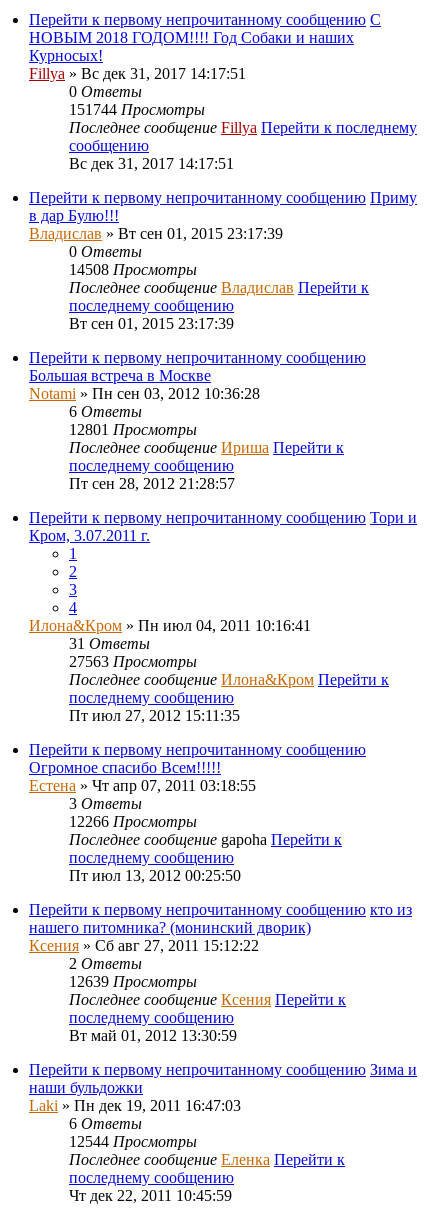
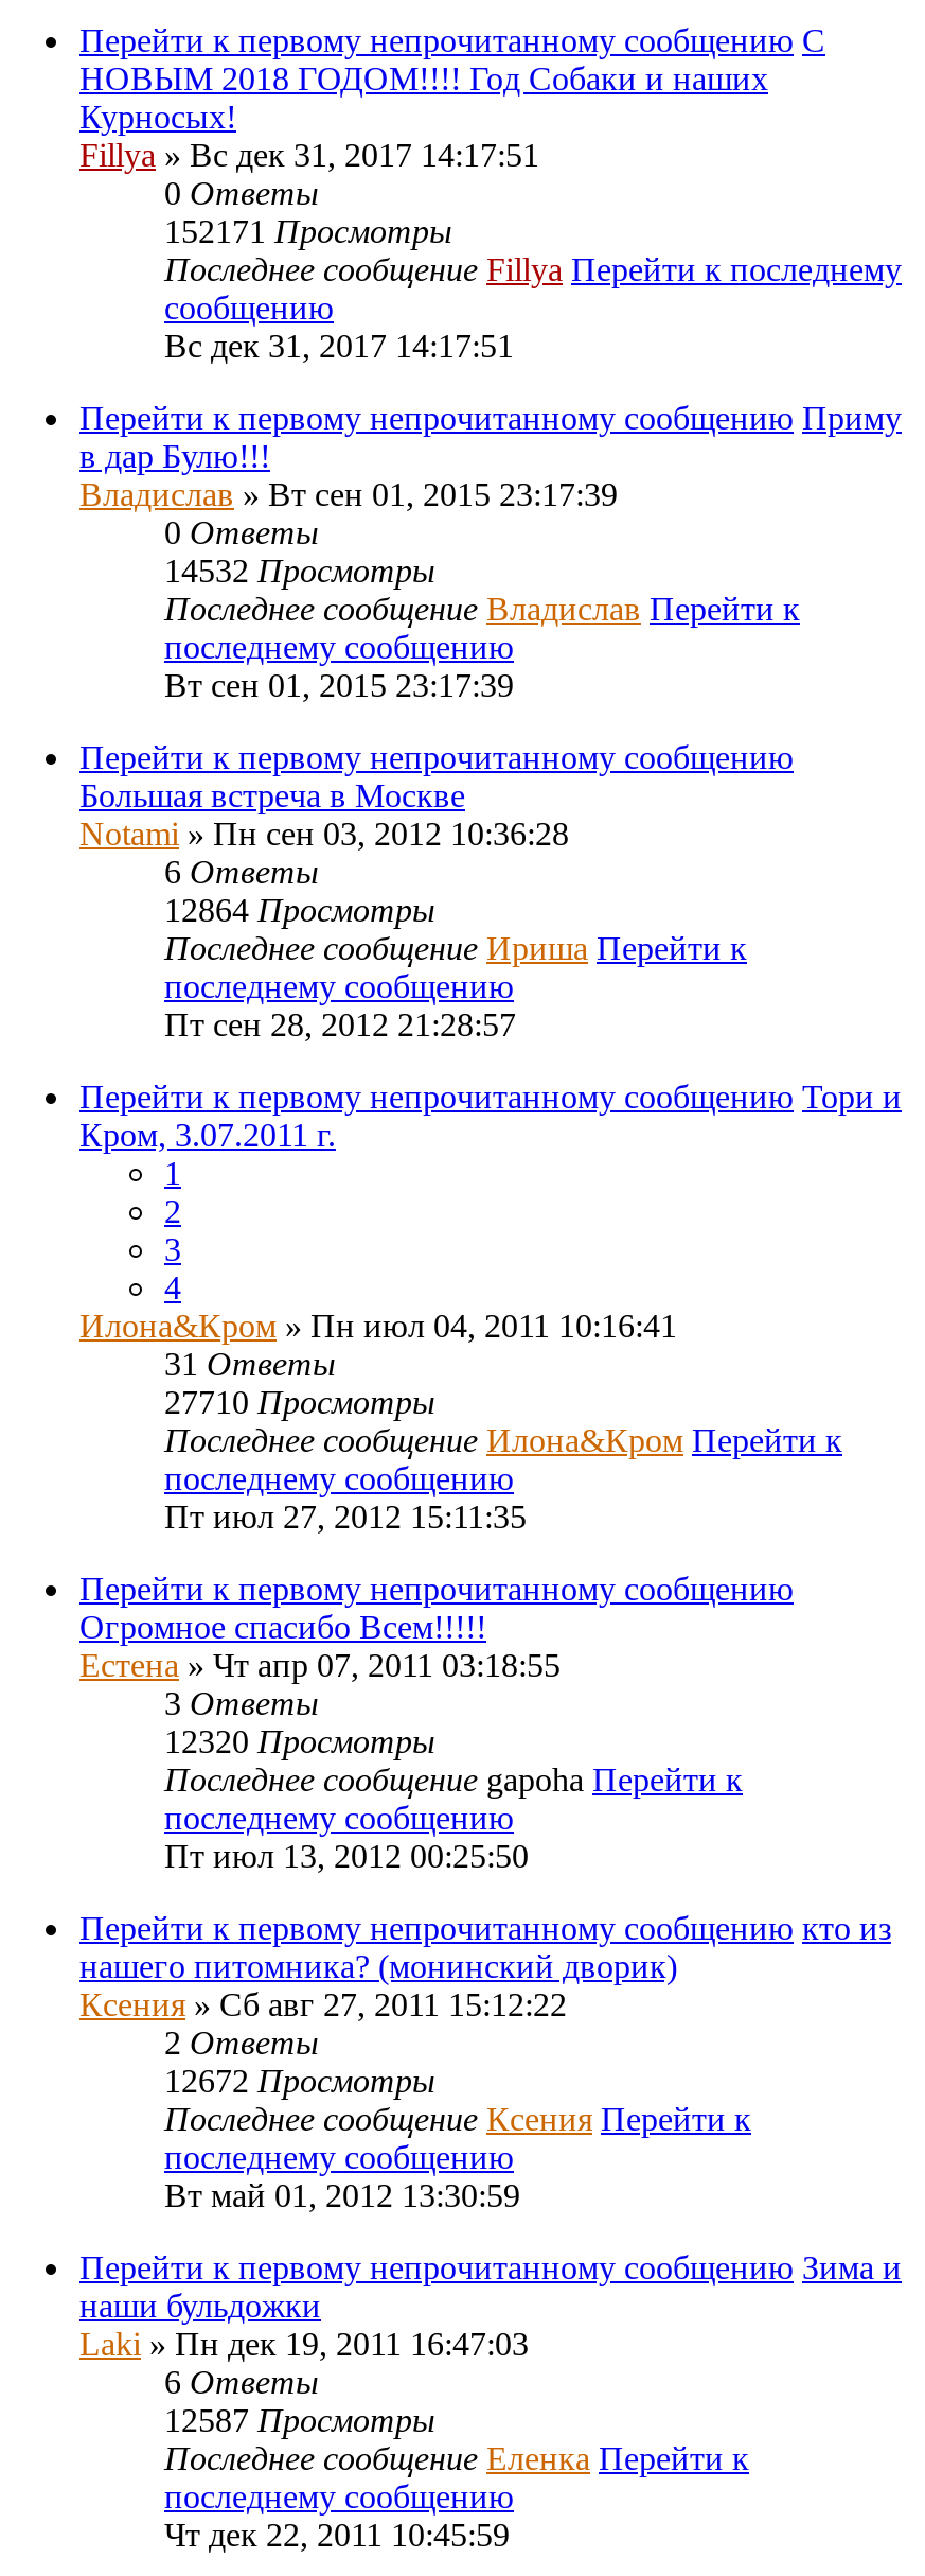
[69,101,205,118] 151744 Просмотры -> [164,213,452,249] 152171 Просмотры
[69,261,197,278] 14508 Просмотры -> [164,552,435,588] 14532 Просмотры
[69,421,197,438] 12801 Просмотры -> [164,892,435,928] 12864 Просмотры
[69,653,197,670] 27563 Просмотры -> [164,1384,435,1420] 27710 Просмотры
[69,813,197,830] 12266 Просмотры -> [164,1723,435,1759] 12320 Просмотры
[69,973,197,990] 12639 Просмотры -> [164,2062,435,2099] 12672 Просмотры
[69,1133,197,1150] 12544 Просмотры -> [164,2402,435,2438] 12587 Просмотры

